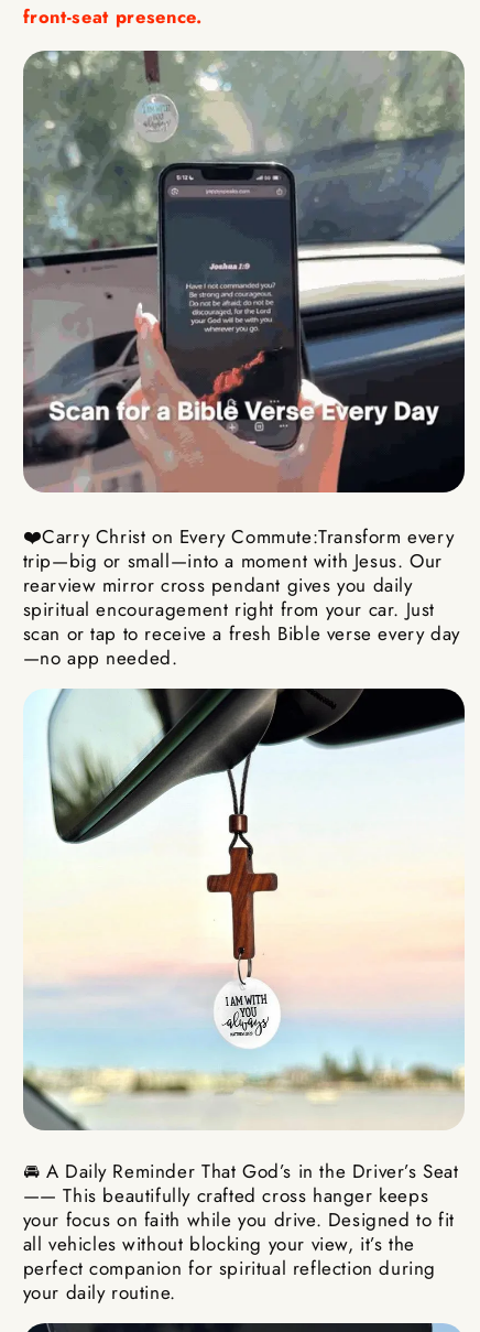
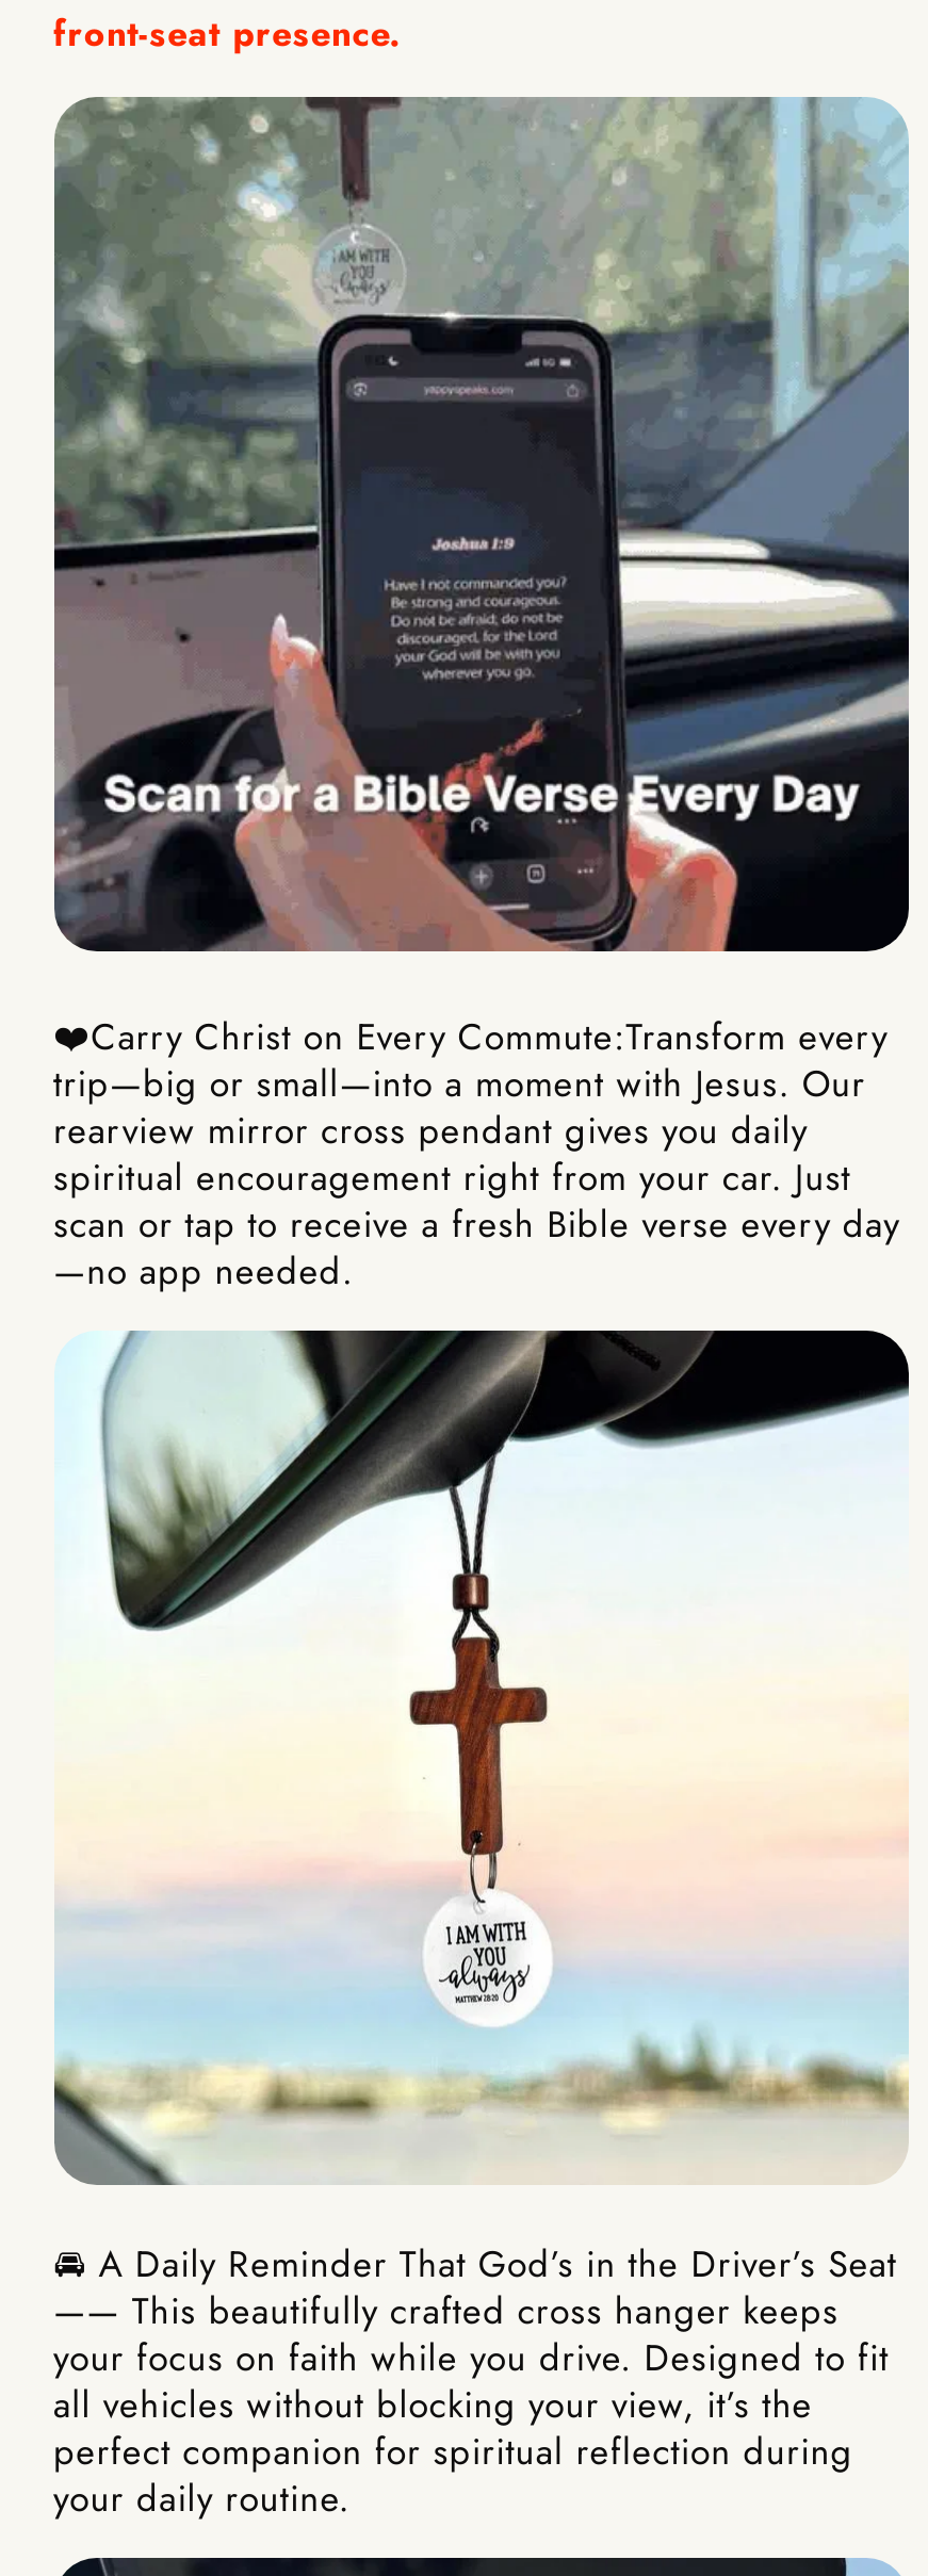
[23,51,465,494] [image] -> [54,96,911,952] [image]

